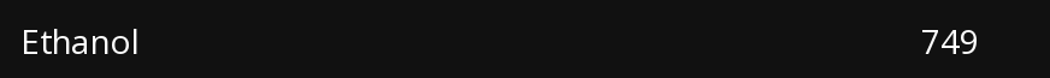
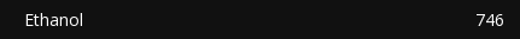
[921,18,979,63] 749 -> [475,9,504,31] 746

